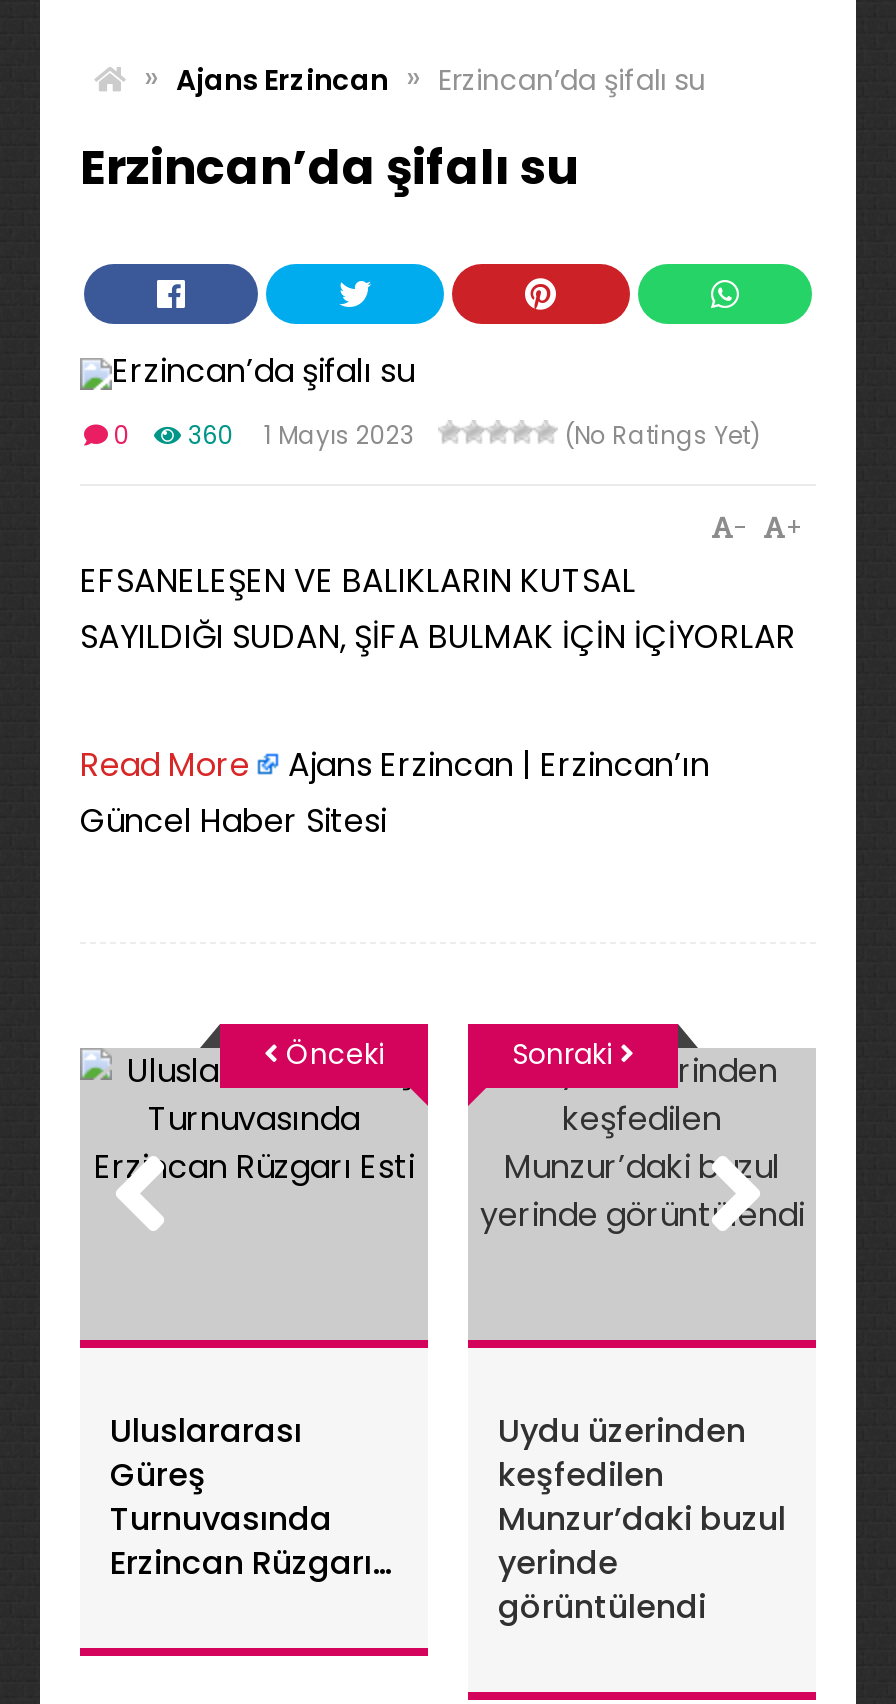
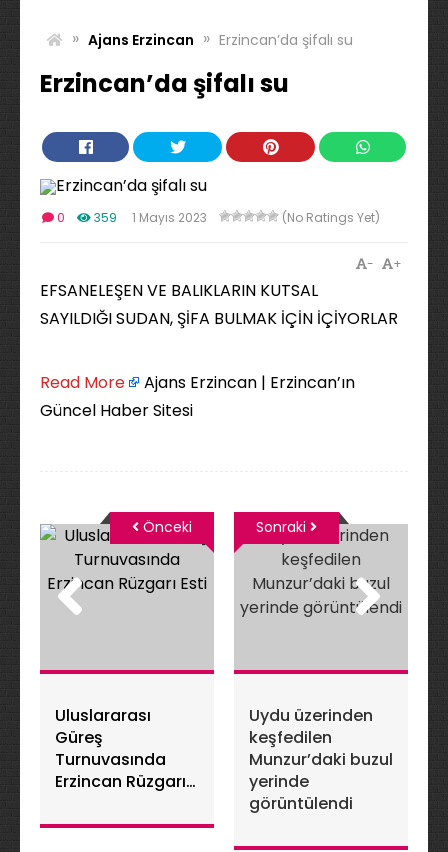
[108,418,414,452] 0 360 1 Mayıs 2023 -> [54,209,207,226] 0 359 1 Mayıs 2023

